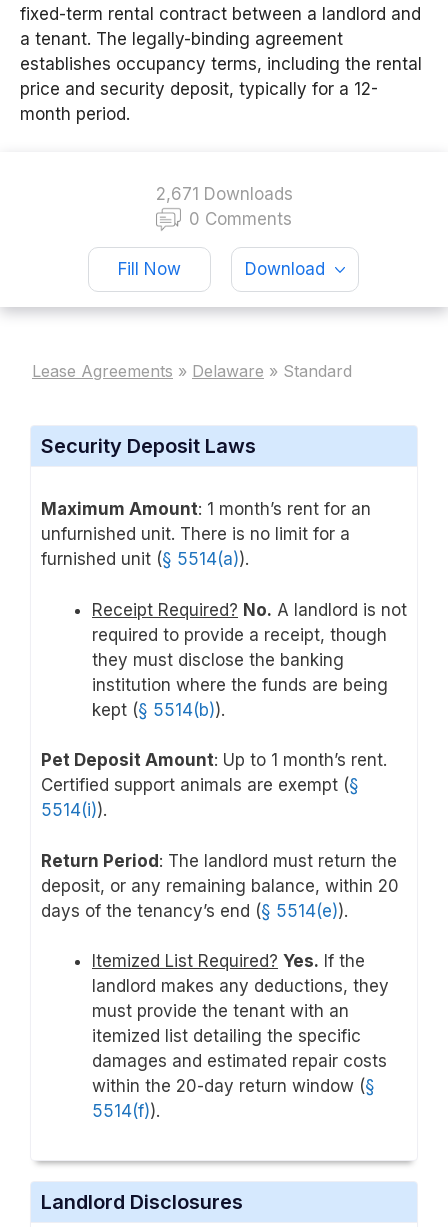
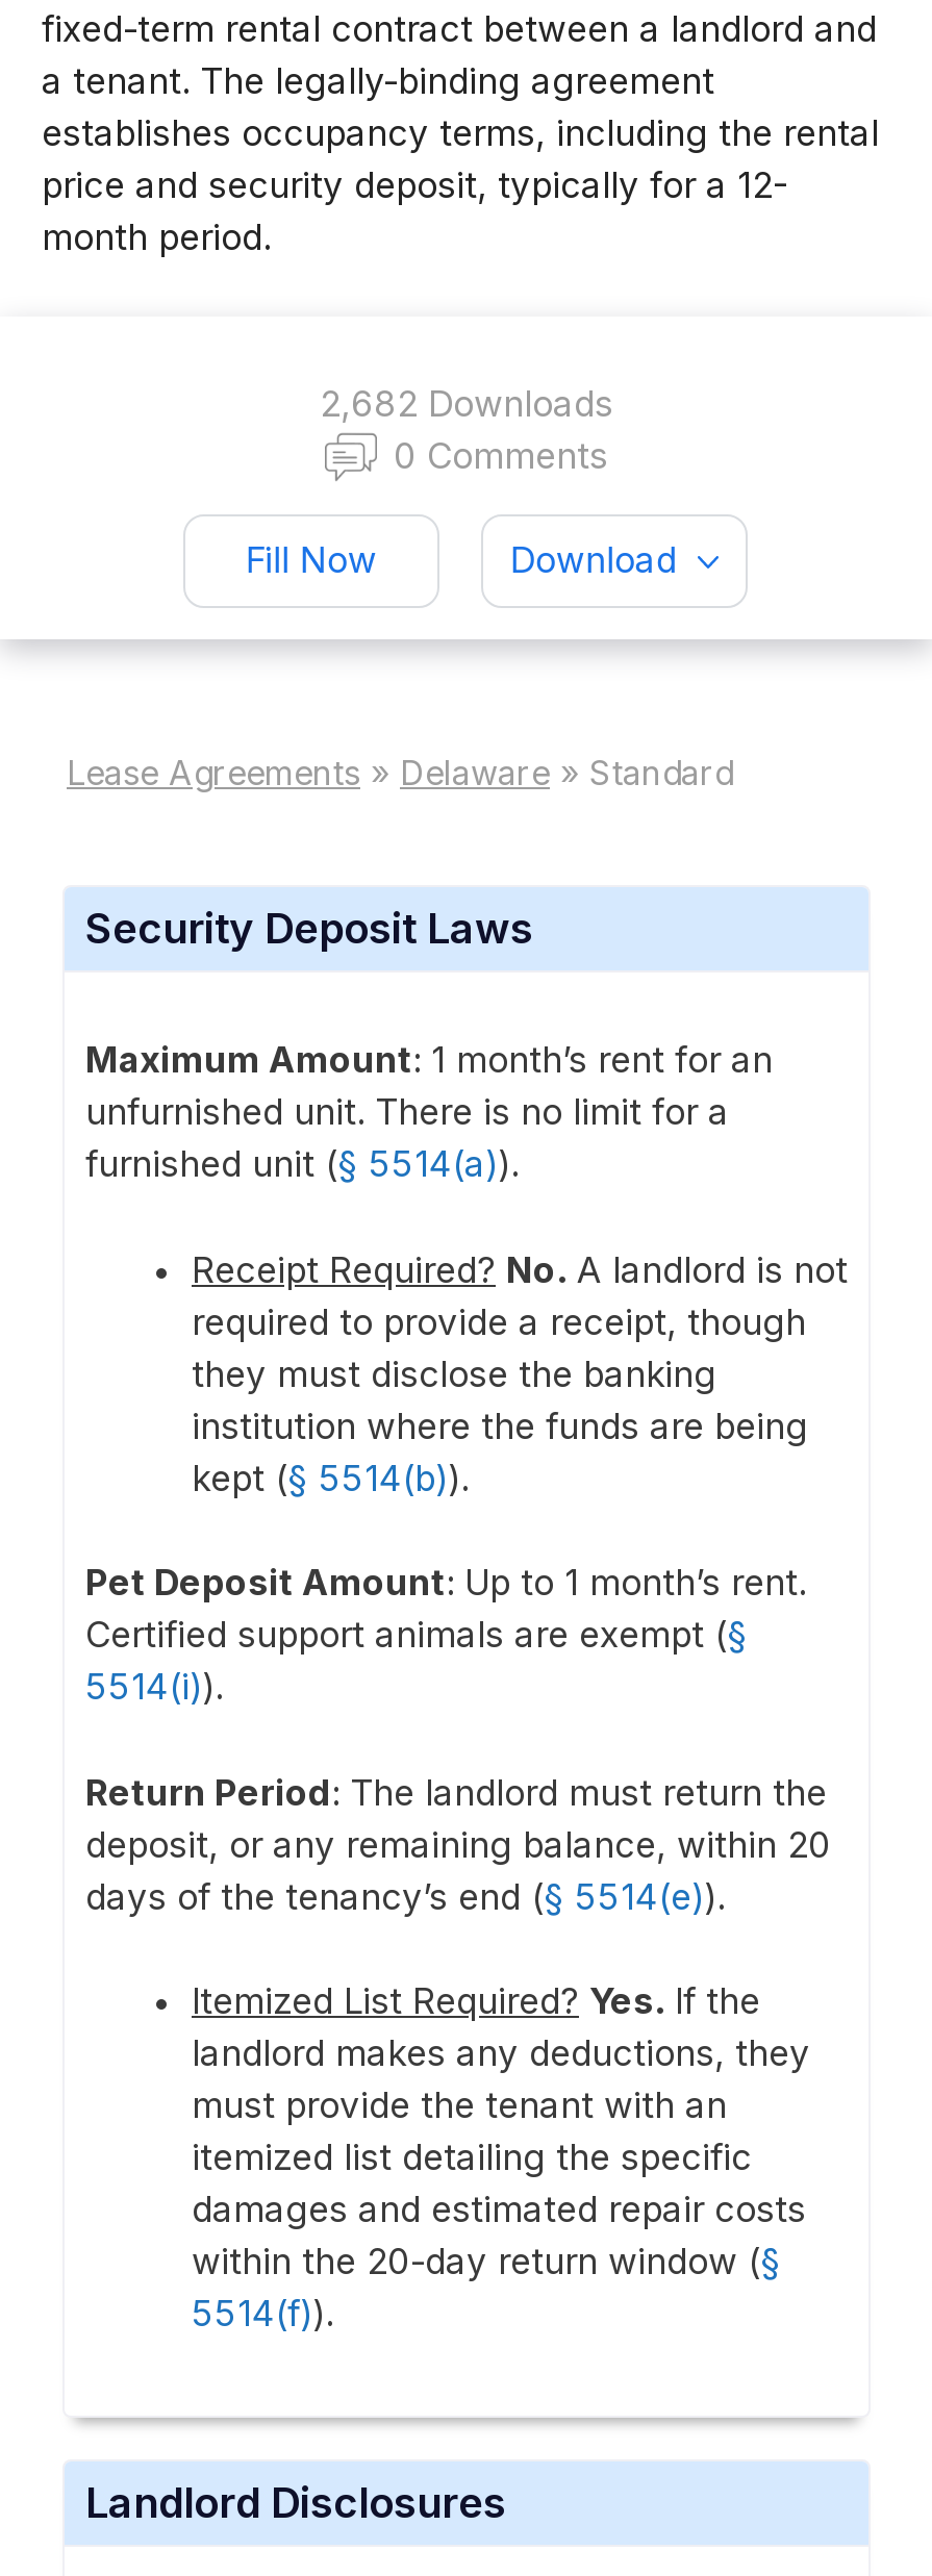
[155,184,292,204] 2,671 Downloads -> [320,384,613,425] 2,682 Downloads

